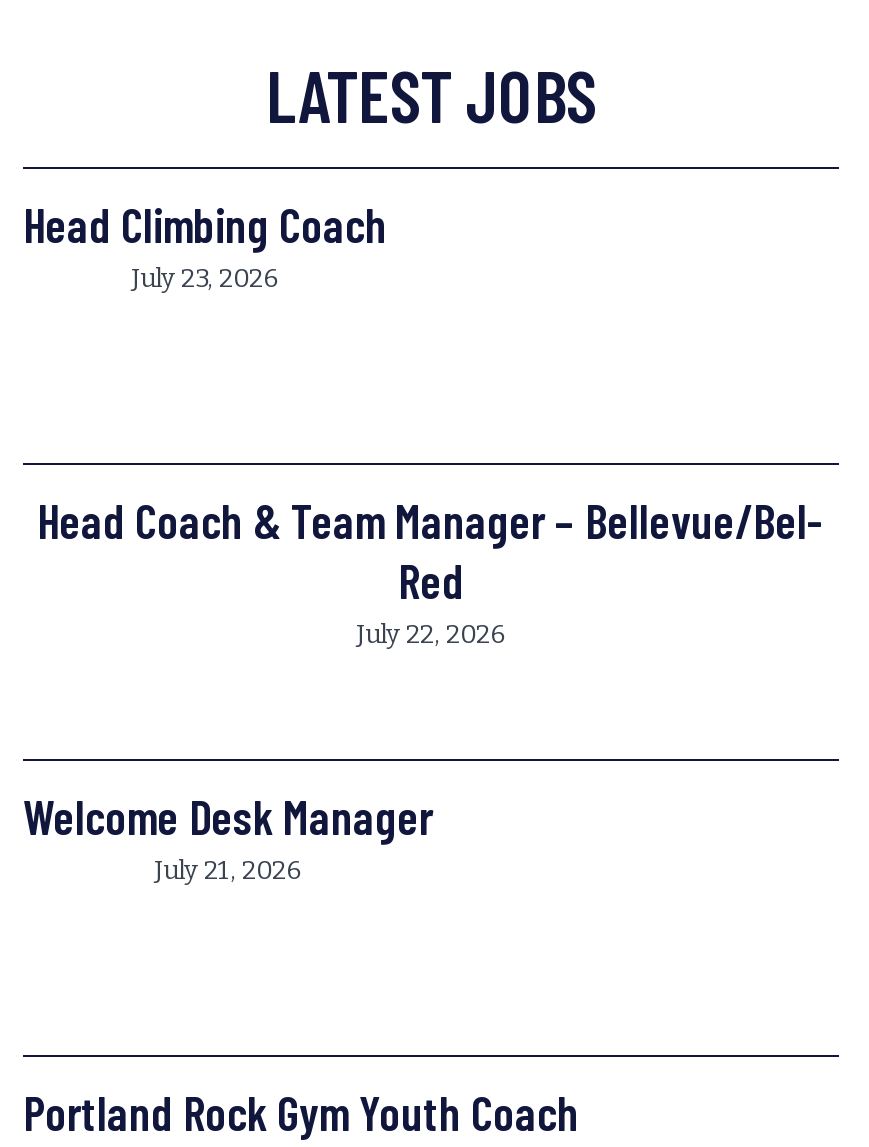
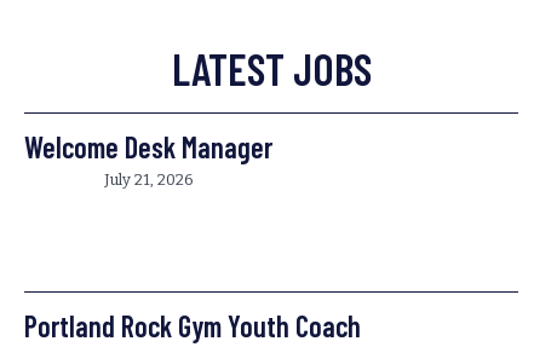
[23,195,387,293] Head Climbing Coach | July 23, 2026 -> none
[37,491,825,649] Head Coach & Team Manager – Bellevue/Bel- | Red | July 22, 2026 -> none

